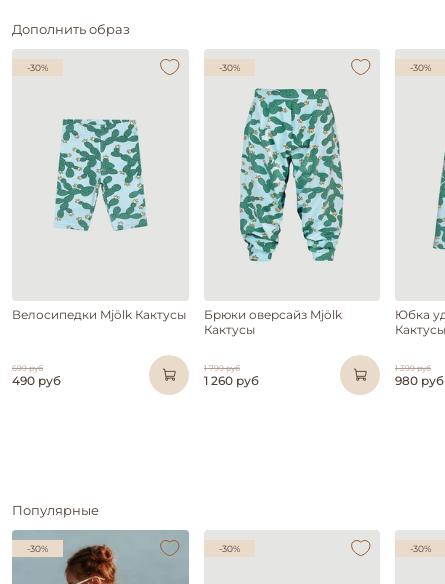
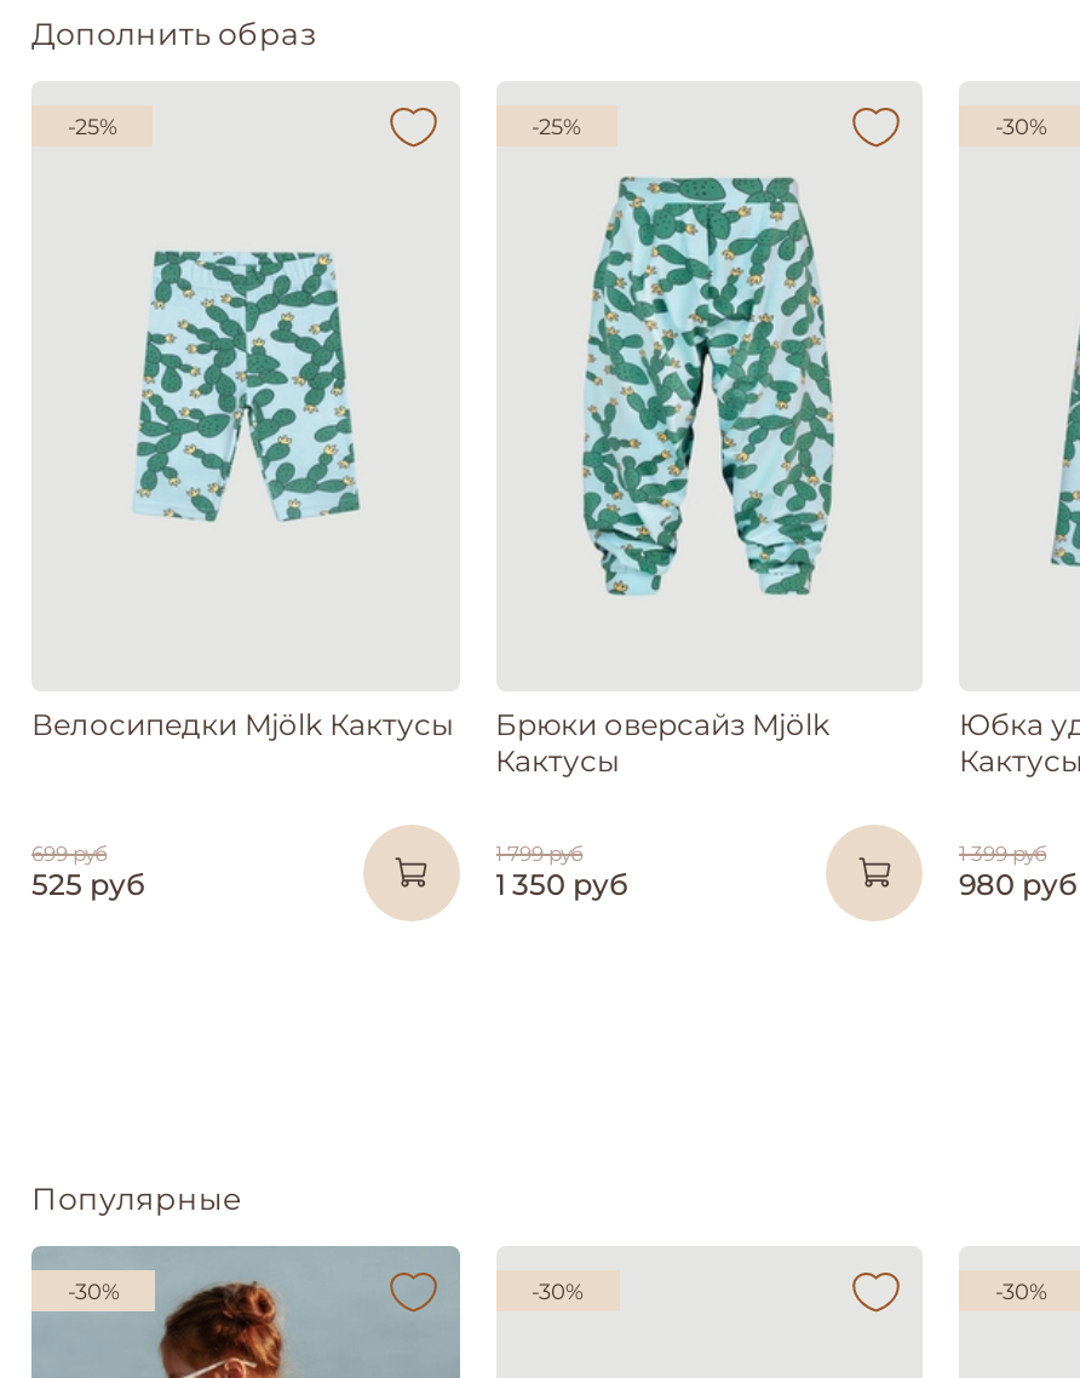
[27,62,48,73] -30% -> [68,113,116,139] -25%
[218,62,239,73] -30% -> [532,113,580,139] -25%
[12,373,61,388] 490 руб -> [31,867,145,903] 525 руб
[203,373,258,388] 1 260 руб -> [495,867,628,903] 1 350 руб

